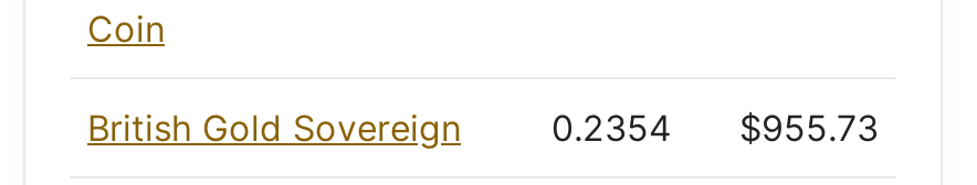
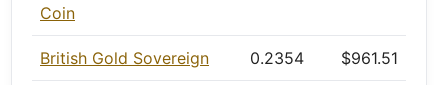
[551,105,879,149] 0.2354 $955.73 -> [250,48,398,68] 0.2354 $961.51

